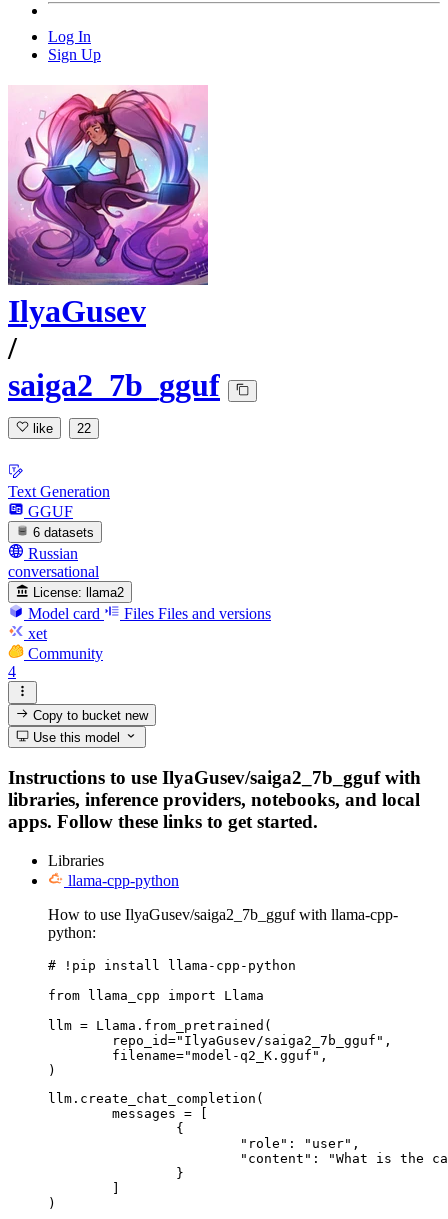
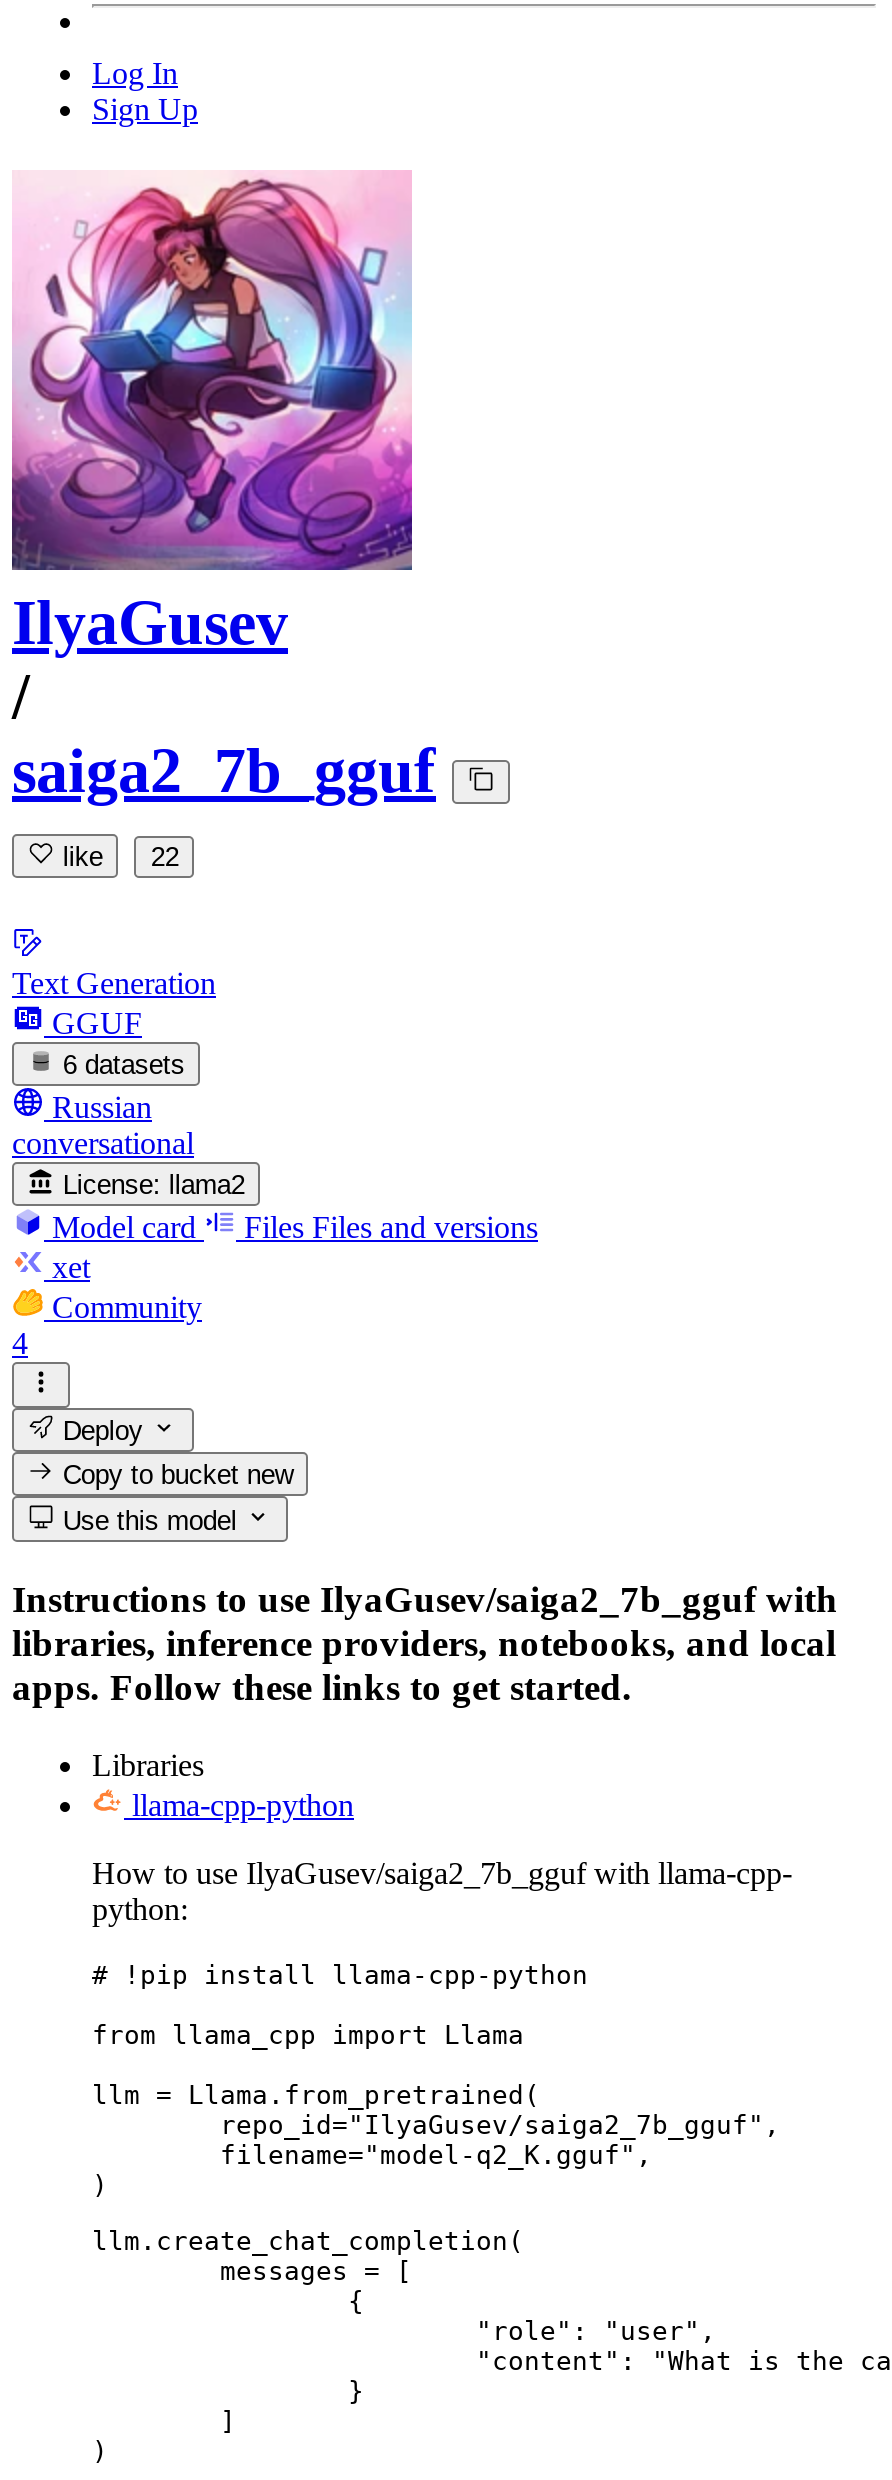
none -> [55,1416,143,1446] Deploy

